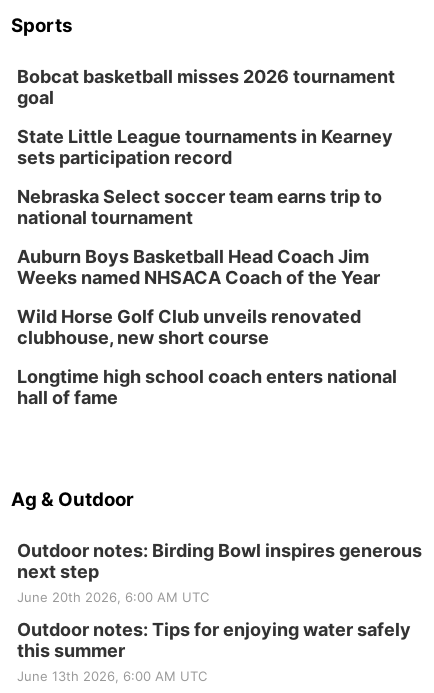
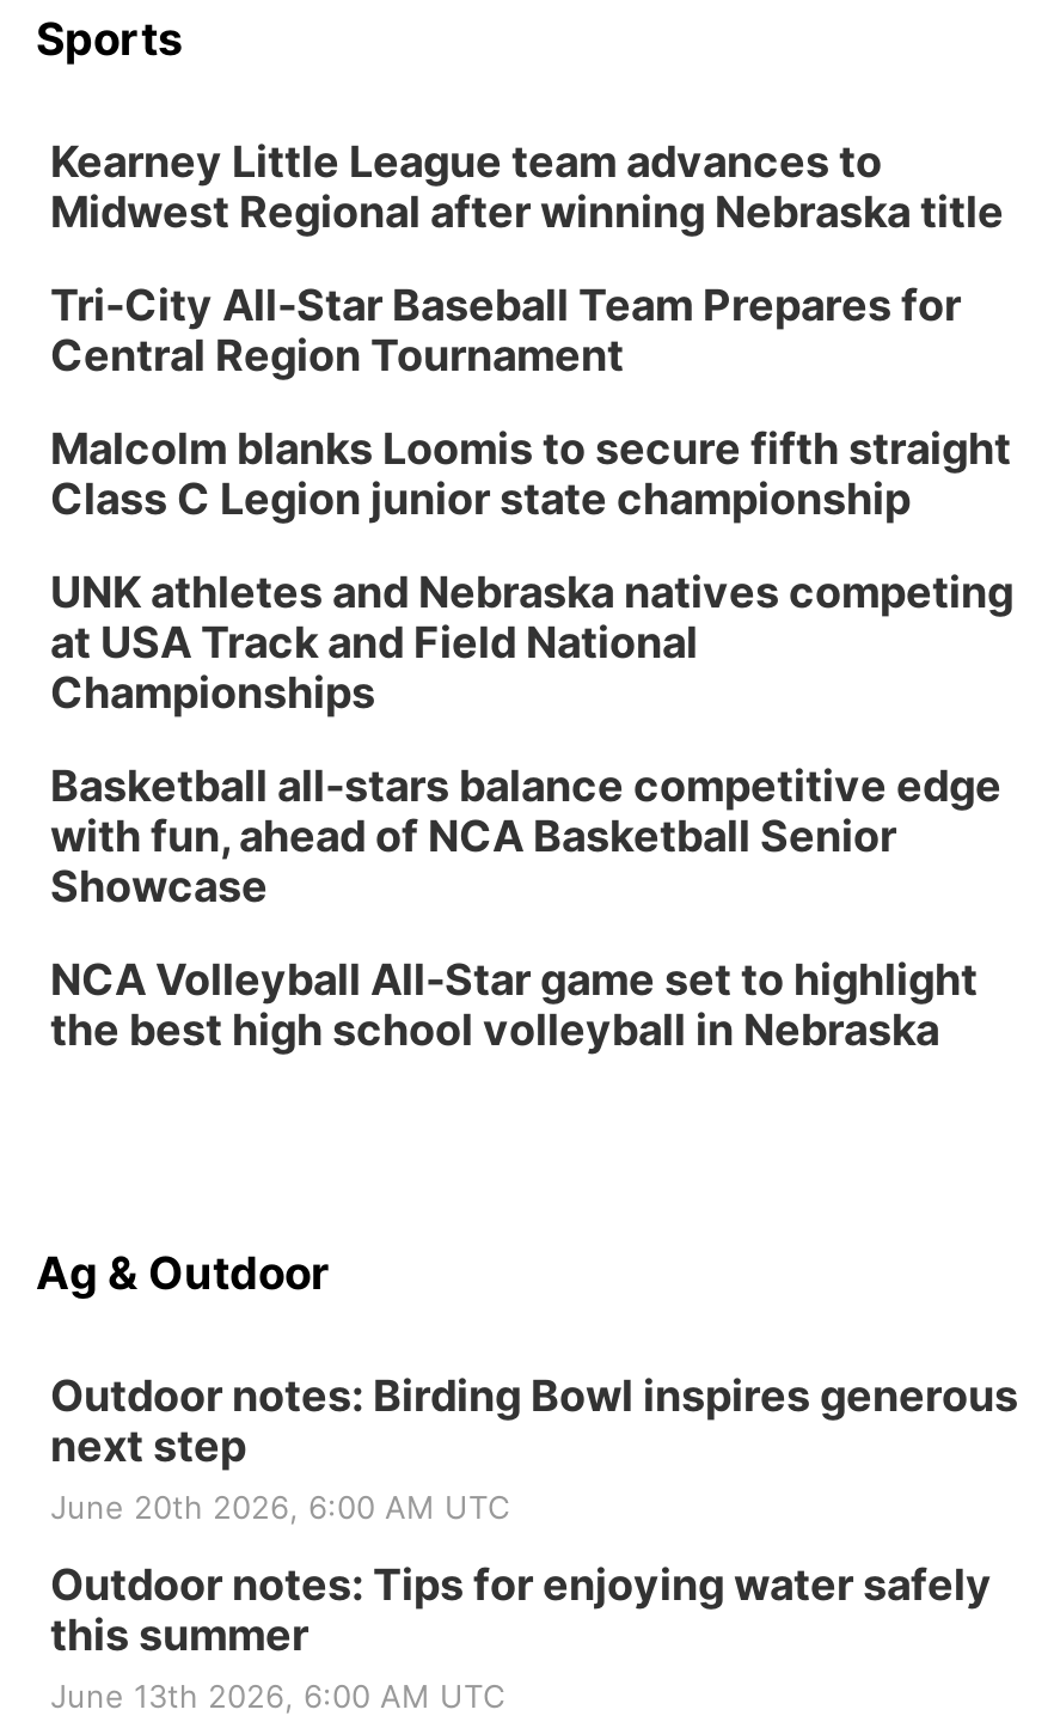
[17,66,395,108] Bobcat basketball misses 2026 tournament | goal -> [50,136,1004,237] Kearney Little League team advances to | Midwest Regional after winning Nebraska title
[17,126,393,168] State Little League tournaments in Kearney | sets participation record -> [50,280,961,380] Tri-City All-Star Baseball Team Prepares for | Central Region Tournament
[17,186,382,228] Nebraska Select soccer team earns trip to | national tournament -> [50,423,1011,524] Malcolm blanks Loomis to secure fifth straight | Class C Legion junior state championship
[17,246,380,288] Auburn Boys Basketball Head Coach Jim | Weeks named NHSACA Coach of the Year -> [50,567,1013,718] UNK athletes and Nebraska natives competing | at USA Track and Field National | Championships
[17,306,361,348] Wild Horse Golf Club unveils renovated | clubhouse, new short course -> [50,761,1001,911] Basketball all-stars balance competitive edge | with fun, ahead of NCA Basketball Senior | Showcase
[17,366,397,408] Longtime high school coach enters national | hall of fame -> [50,954,978,1055] NCA Volleyball All-Star game set to highlight | the best high school volleyball in Nebraska

